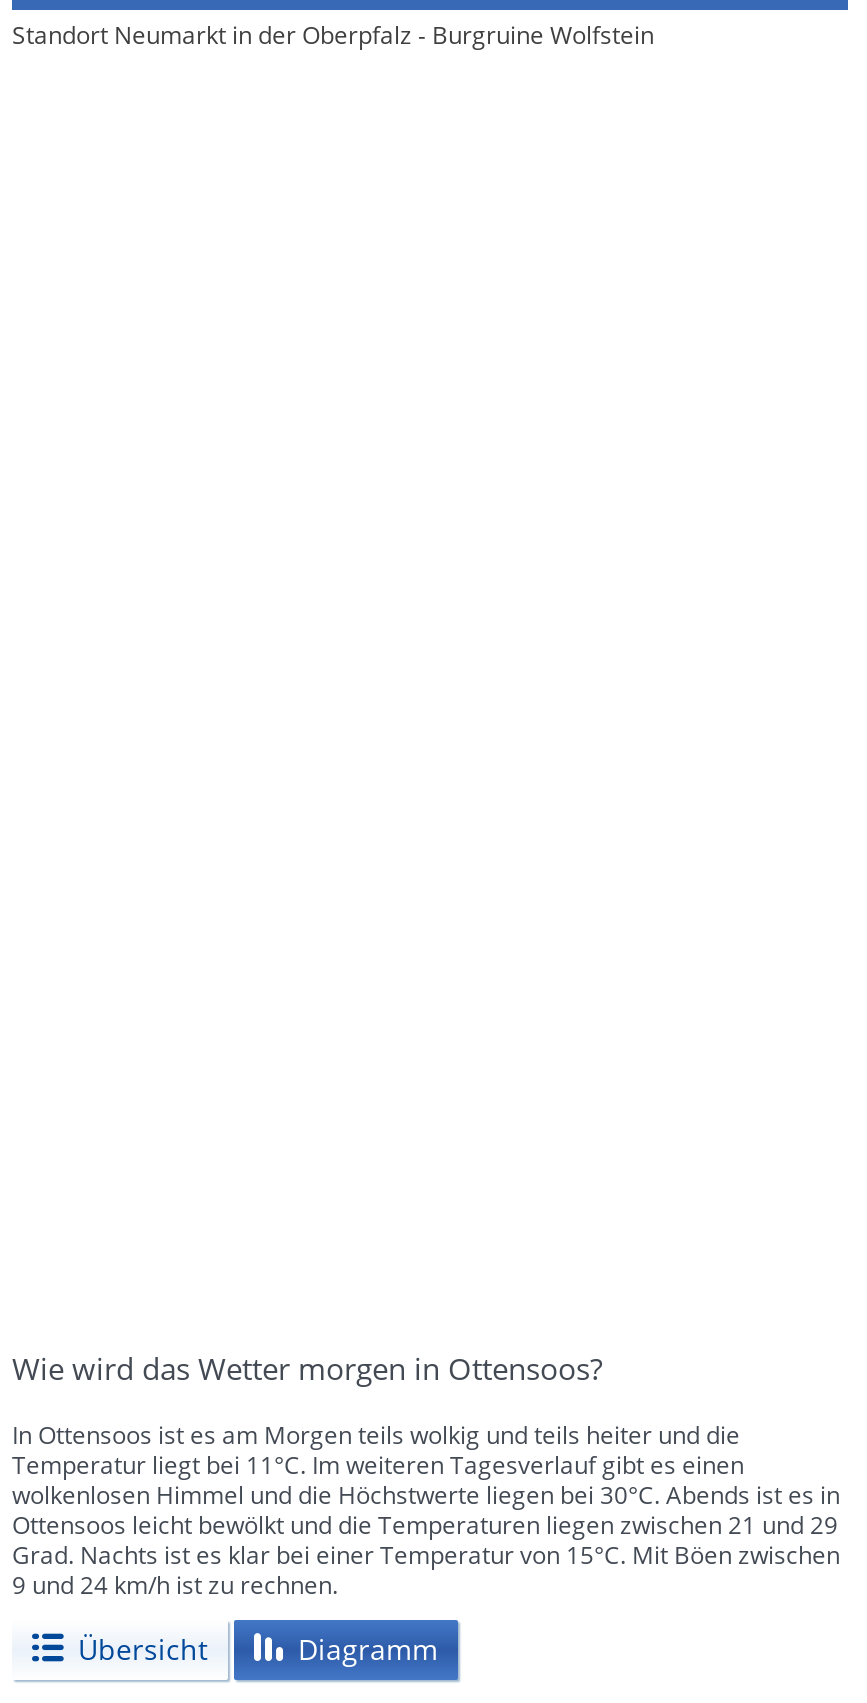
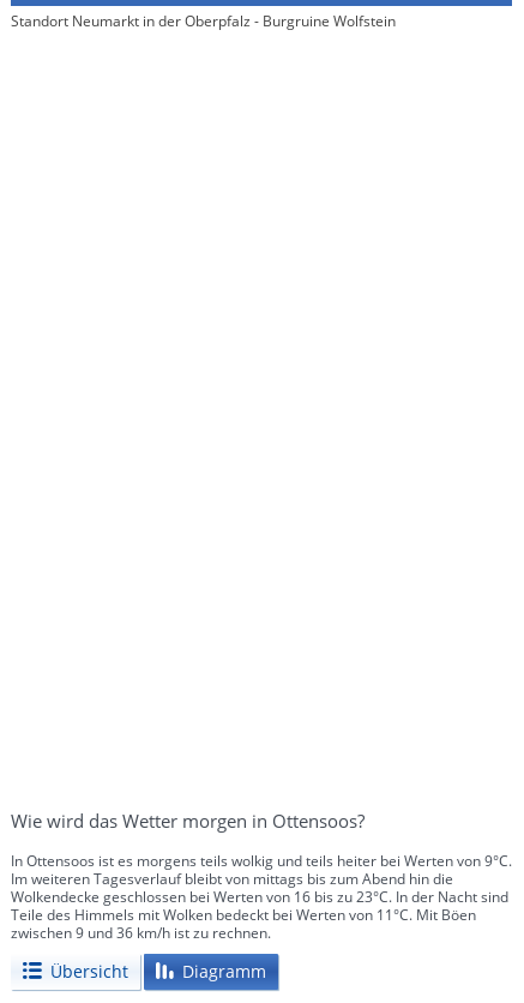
[12,1418,840,1602] In Ottensoos ist es am Morgen teils wolkig und teils heiter und die | Temperatur liegt bei 11°C. Im weiteren Tagesverlauf gibt es einen | wolkenlosen Himmel und die Höchstwerte liegen bei 30°C. Abends ist es in | Ottensoos leicht bewölkt und die Temperaturen liegen zwischen 21 und 29 | Grad. Nachts ist es klar bei einer Temperatur von 15°C. Mit Böen zwischen | 9 und 24 km/h ist zu rechnen. -> [11,851,512,943] In Ottensoos ist es morgens teils wolkig und teils heiter bei Werten von 9°C. | Im weiteren Tagesverlauf bleibt von mittags bis zum Abend hin die | Wolkendecke geschlossen bei Werten von 16 bis zu 23°C. In der Nacht sind | Teile des Himmels mit Wolken bedeckt bei Werten von 11°C. Mit Böen | zwischen 9 und 36 km/h ist zu rechnen.

